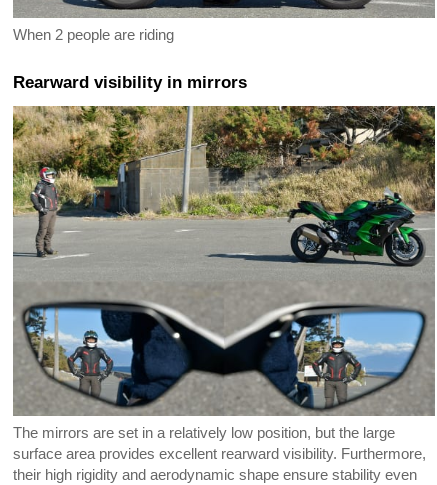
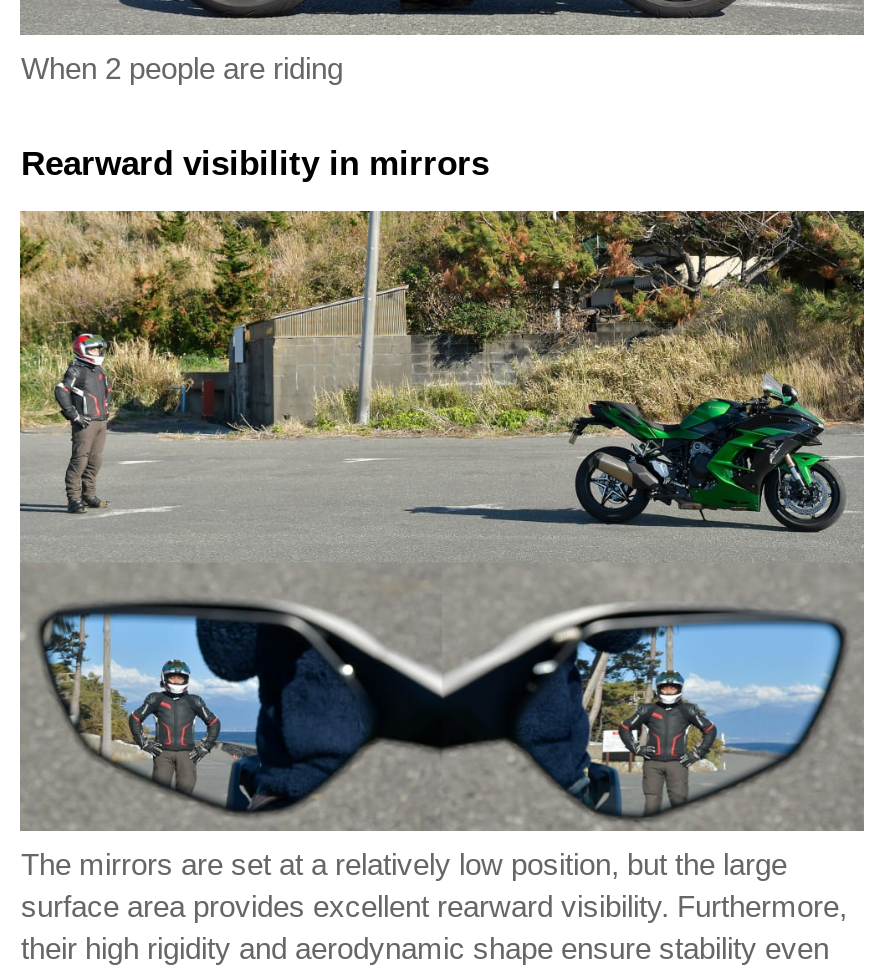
[13,424,395,441] The mirrors are set in a relatively low position, but the large -> [21,847,787,881] The mirrors are set at a relatively low position, but the large

